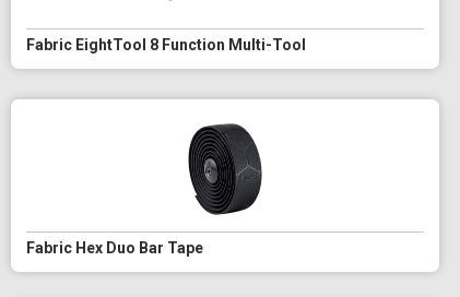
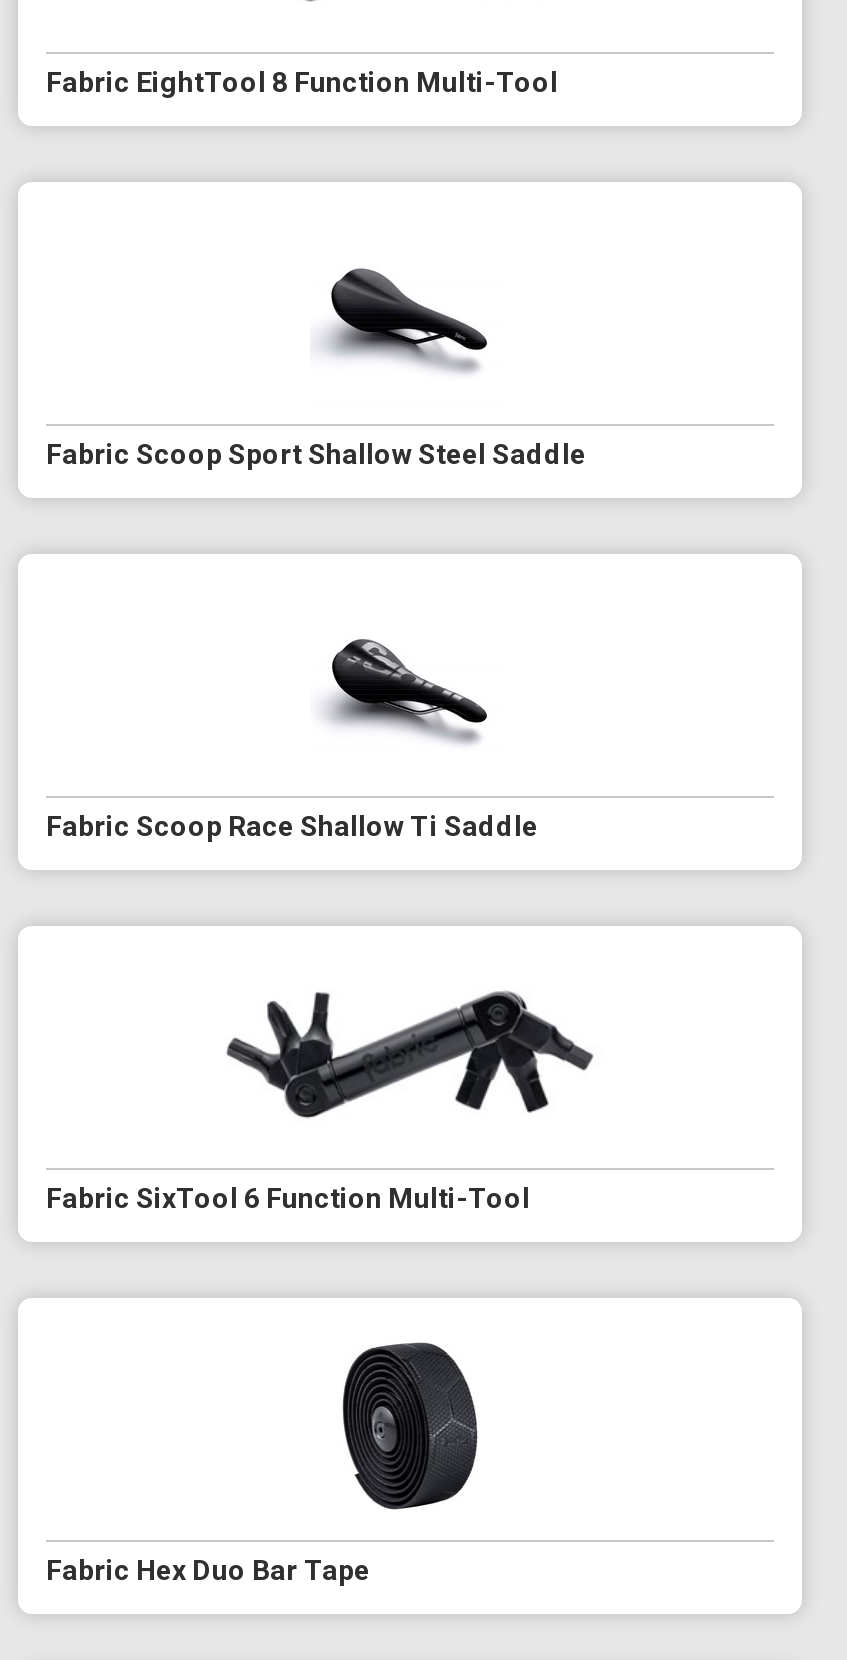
none -> [46,266,586,471] [image] | Fabric Scoop Sport Shallow Steel Saddle
none -> [46,638,538,843] [image] | Fabric Scoop Race Shallow Ti Saddle
none -> [46,992,594,1215] [image] | Fabric SixTool 6 Function Multi-Tool

